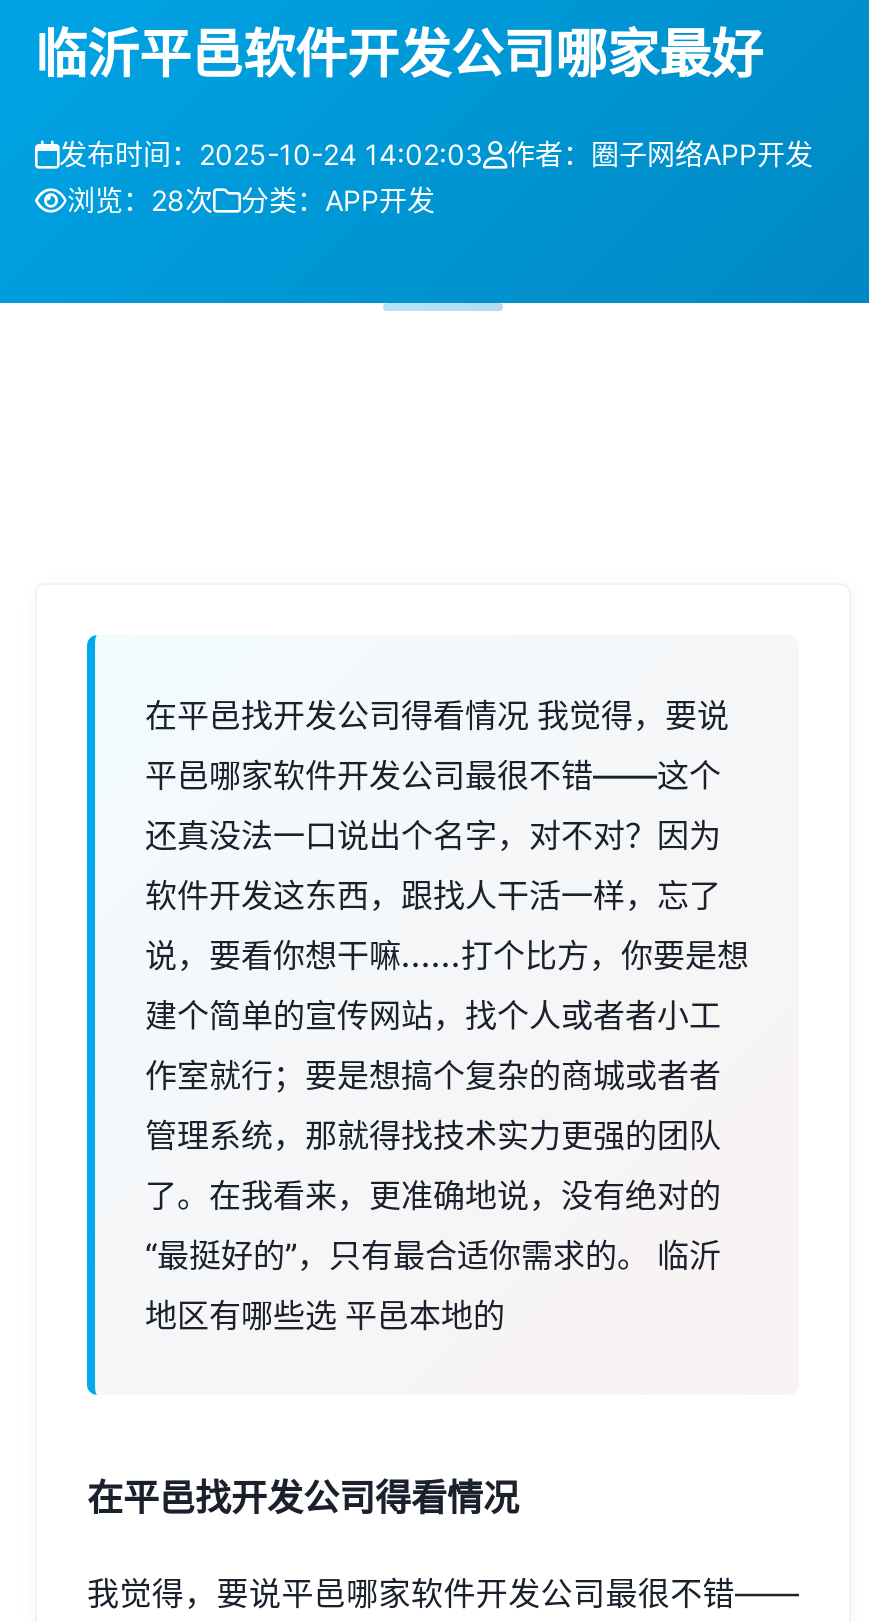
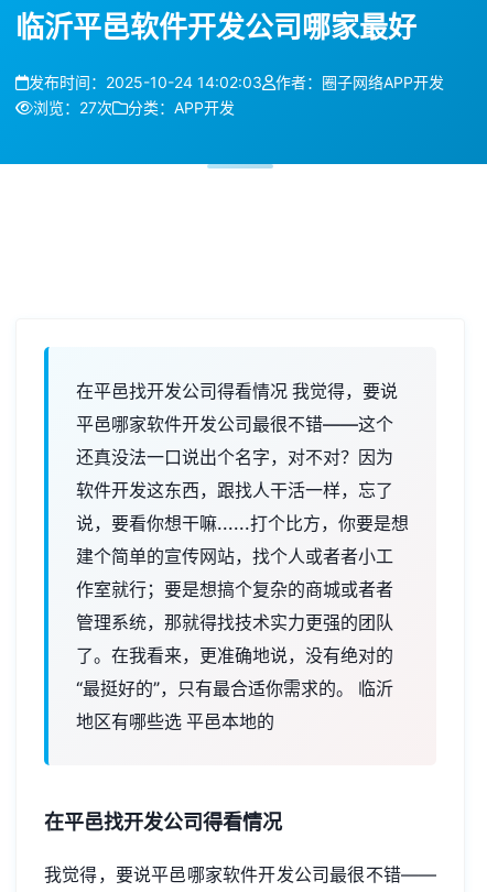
[67,183,435,217] 浏览：28次 分类：APP开发 -> [33,98,235,117] 浏览：27次 分类：APP开发

